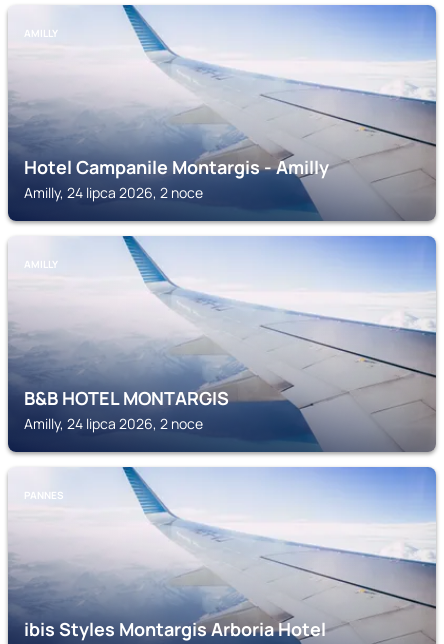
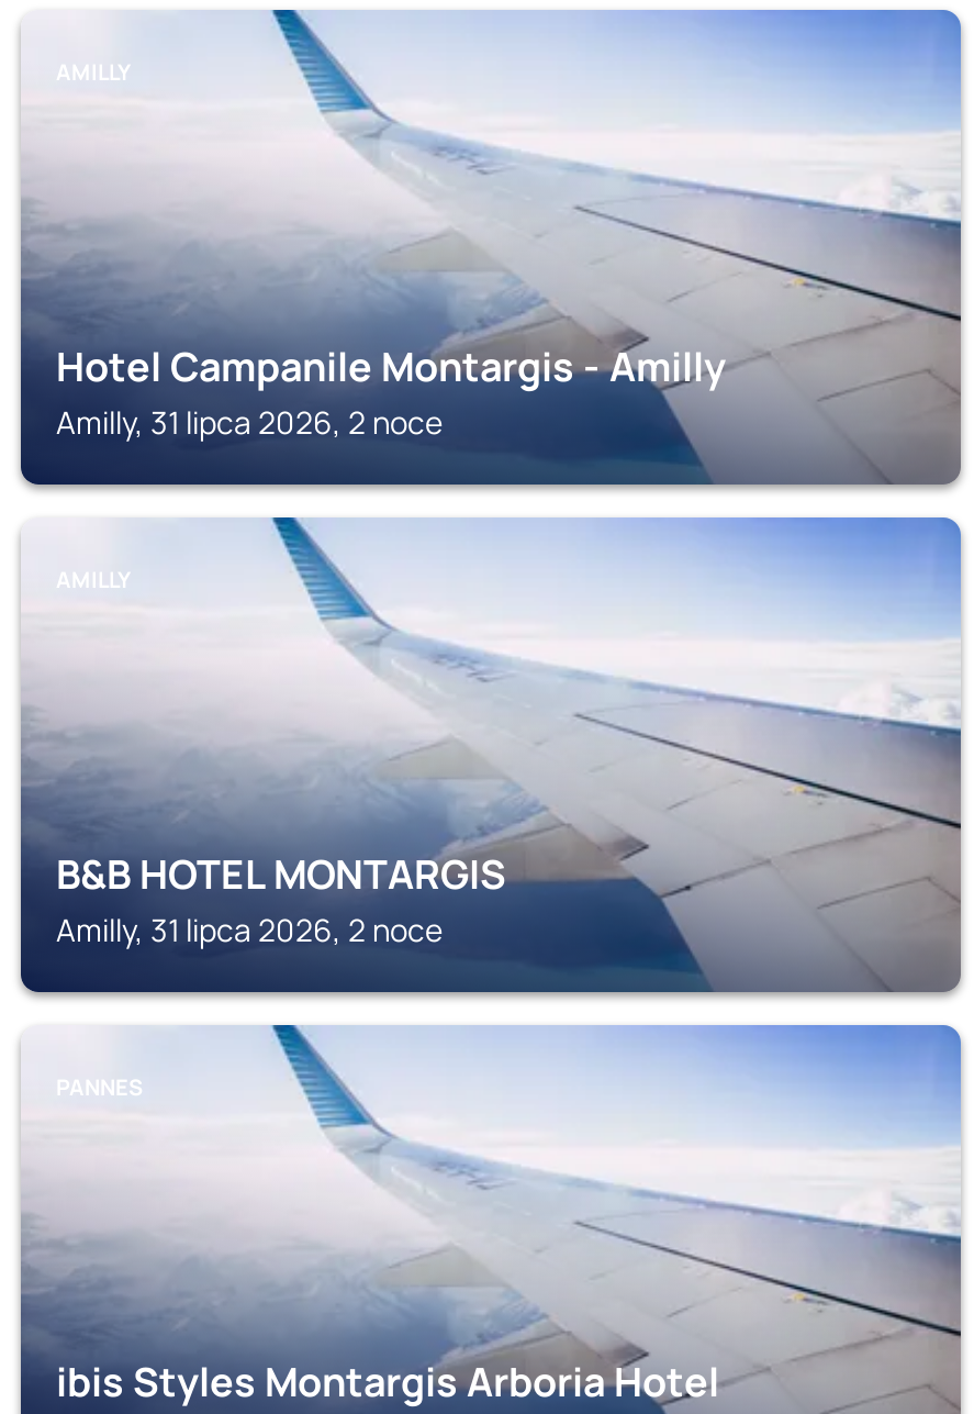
[24,183,203,202] Amilly, 24 lipca 2026, 2 noce -> [56,401,443,443] Amilly, 31 lipca 2026, 2 noce
[24,414,203,433] Amilly, 24 lipca 2026, 2 noce -> [56,909,443,950] Amilly, 31 lipca 2026, 2 noce

